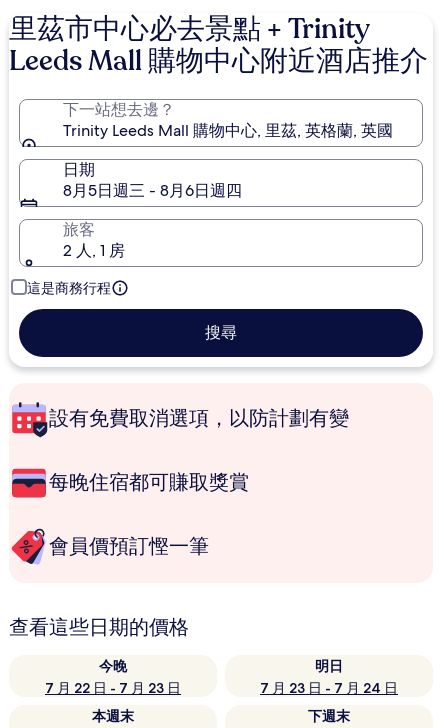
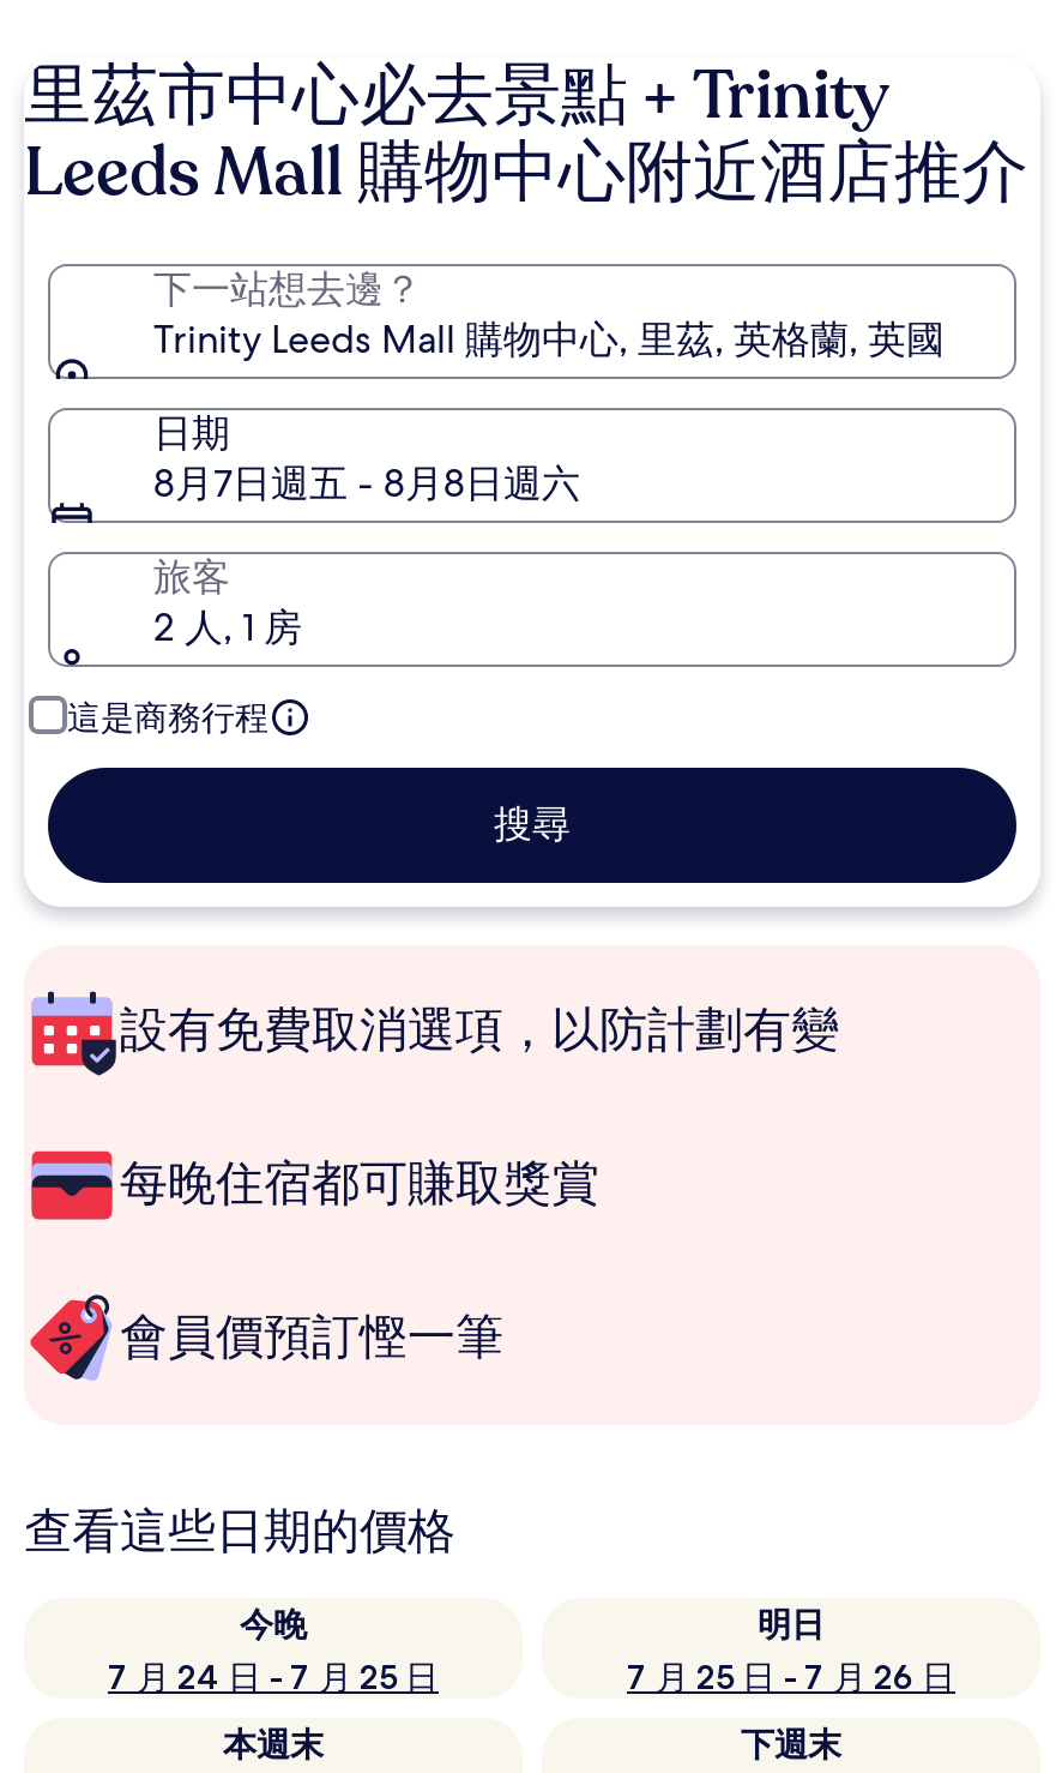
[63,180,242,201] 8月5日週三 - 8月6日週四 -> [153,458,580,509] 8月7日週五 - 8月8日週六
[45,679,181,697] 7 月 22 日 - 7 月 23 日 -> [108,1655,439,1699] 7 月 24 日 - 7 月 25 日
[260,679,398,697] 7 月 23 日 - 7 月 24 日 -> [627,1655,955,1699] 7 月 25 日 - 7 月 26 日

